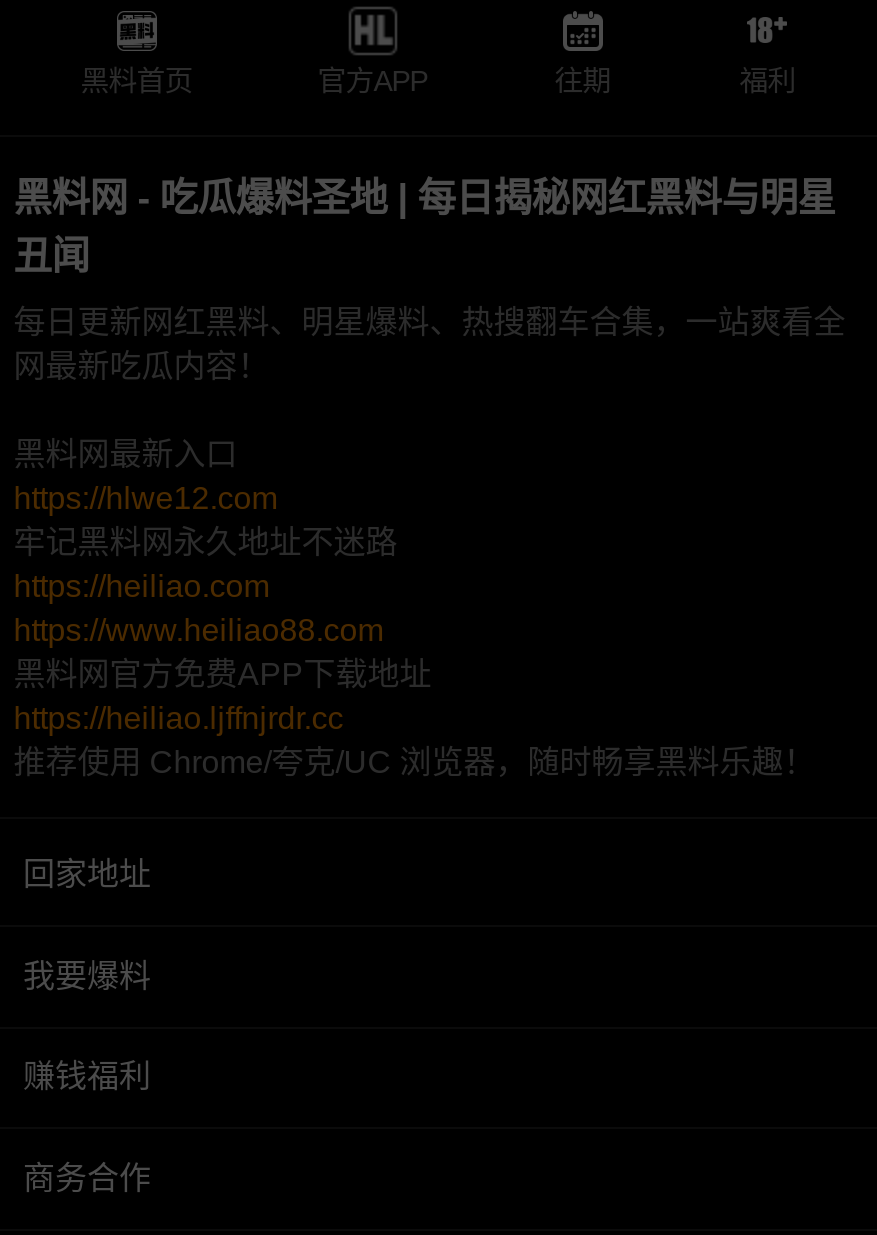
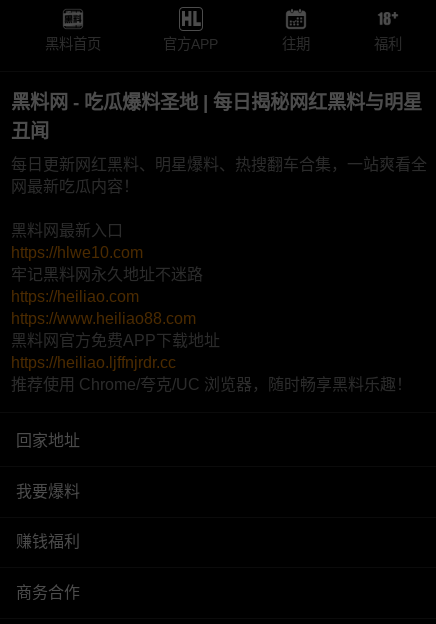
[13,482,277,516] https://hlwe12.com -> [11,244,143,261] https://hlwe10.com

